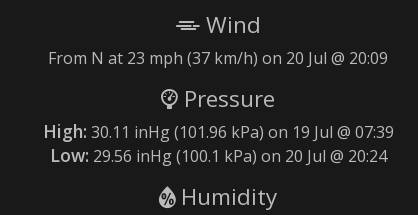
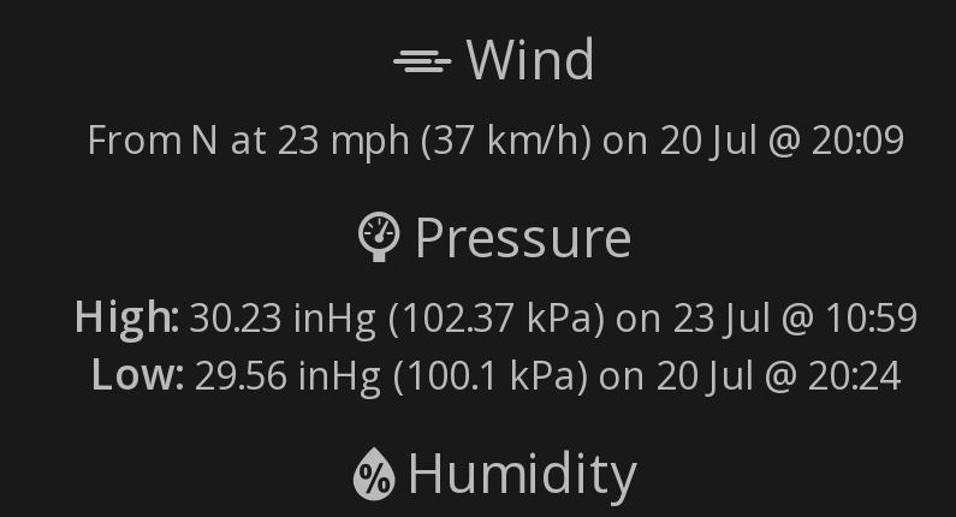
[42,119,393,143] High: 30.11 inHg (101.96 kPa) on 19 Jul @ 07:39 -> [73,286,918,344] High: 30.23 inHg (102.37 kPa) on 23 Jul @ 10:59

